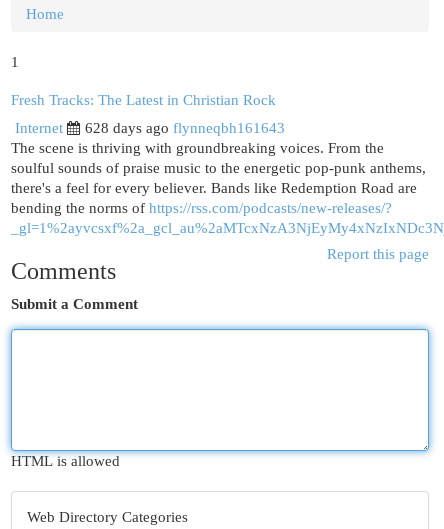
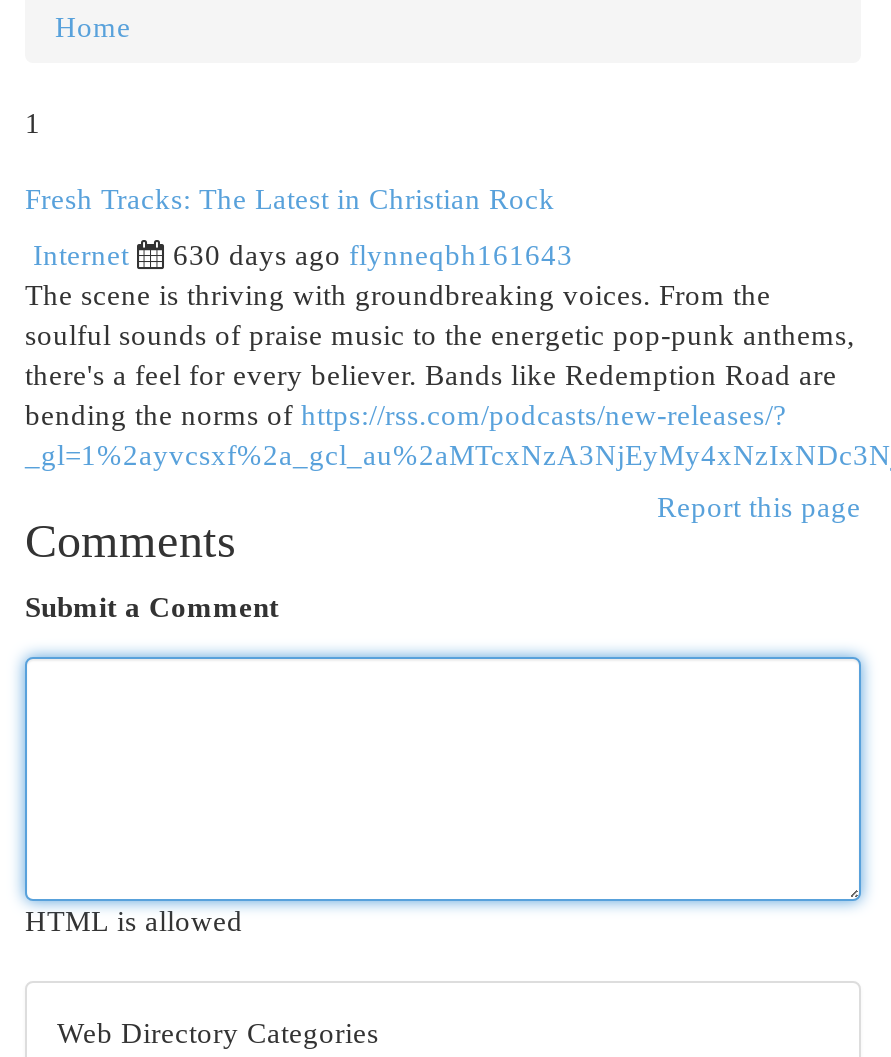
[85,120,285,136] 628 days ago flynneqbh161643 -> [173,239,573,271] 630 days ago flynneqbh161643

